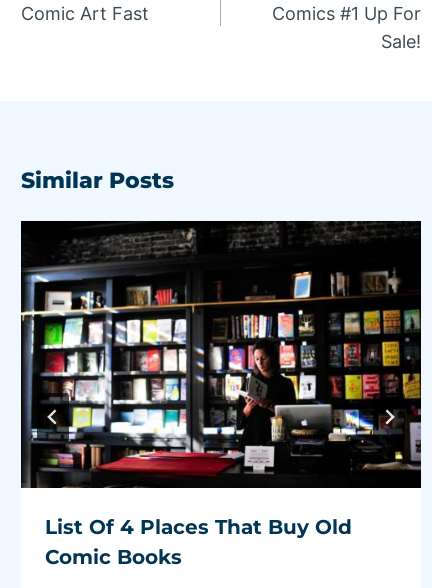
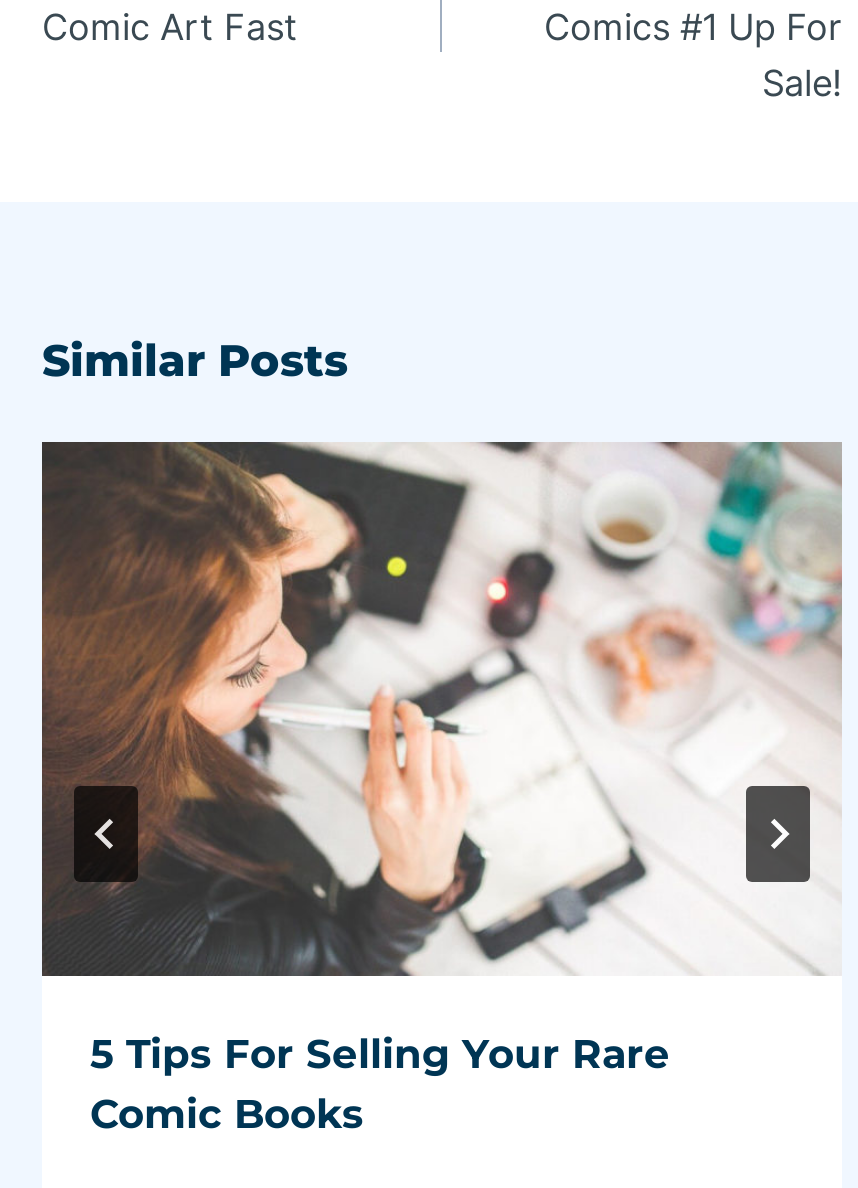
[21,220,422,539] [image] | List Of 4 Places That Buy Old -> [40,440,842,1077] [image] | 5 Tips For Selling Your Rare

